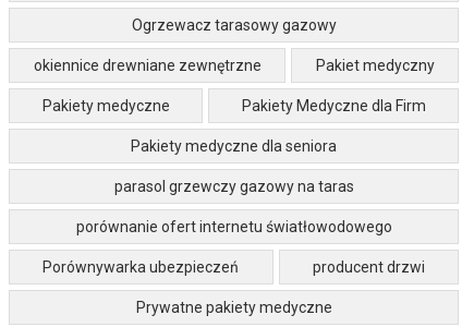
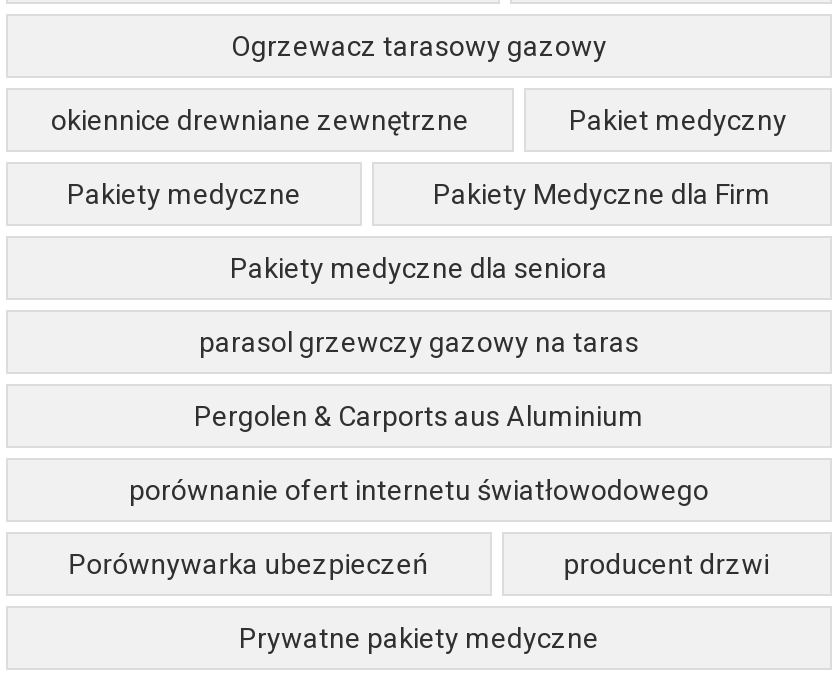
none -> [194,401,644,433] Pergolen & Carports aus Aluminium

